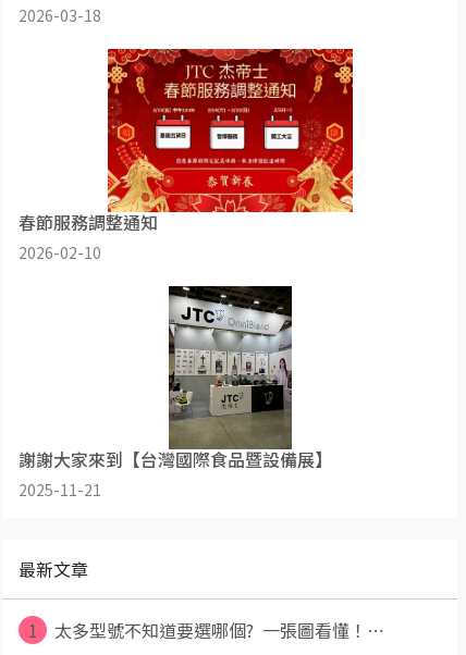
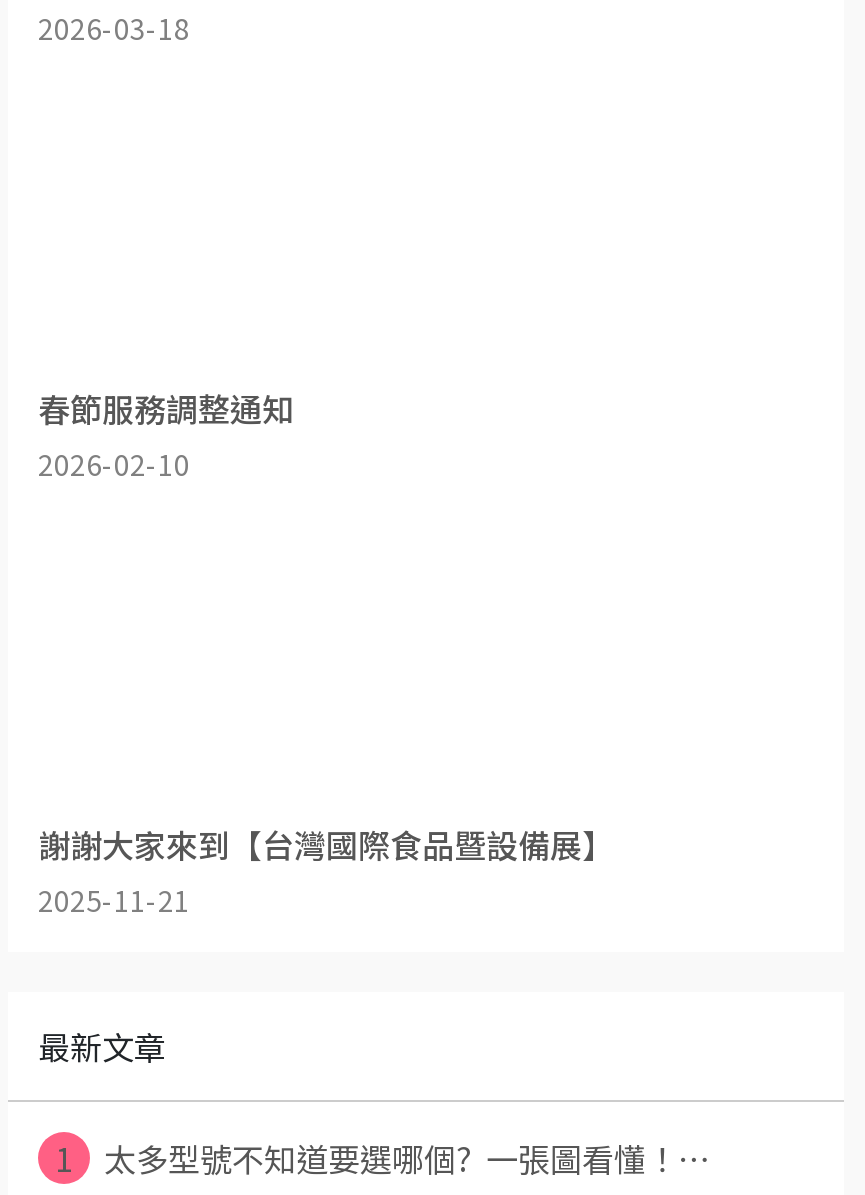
[107,48,354,213] [image] -> none
[168,285,293,443] [image] -> none

